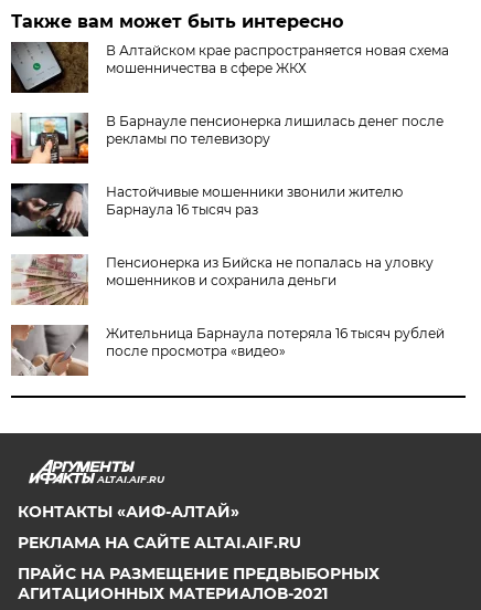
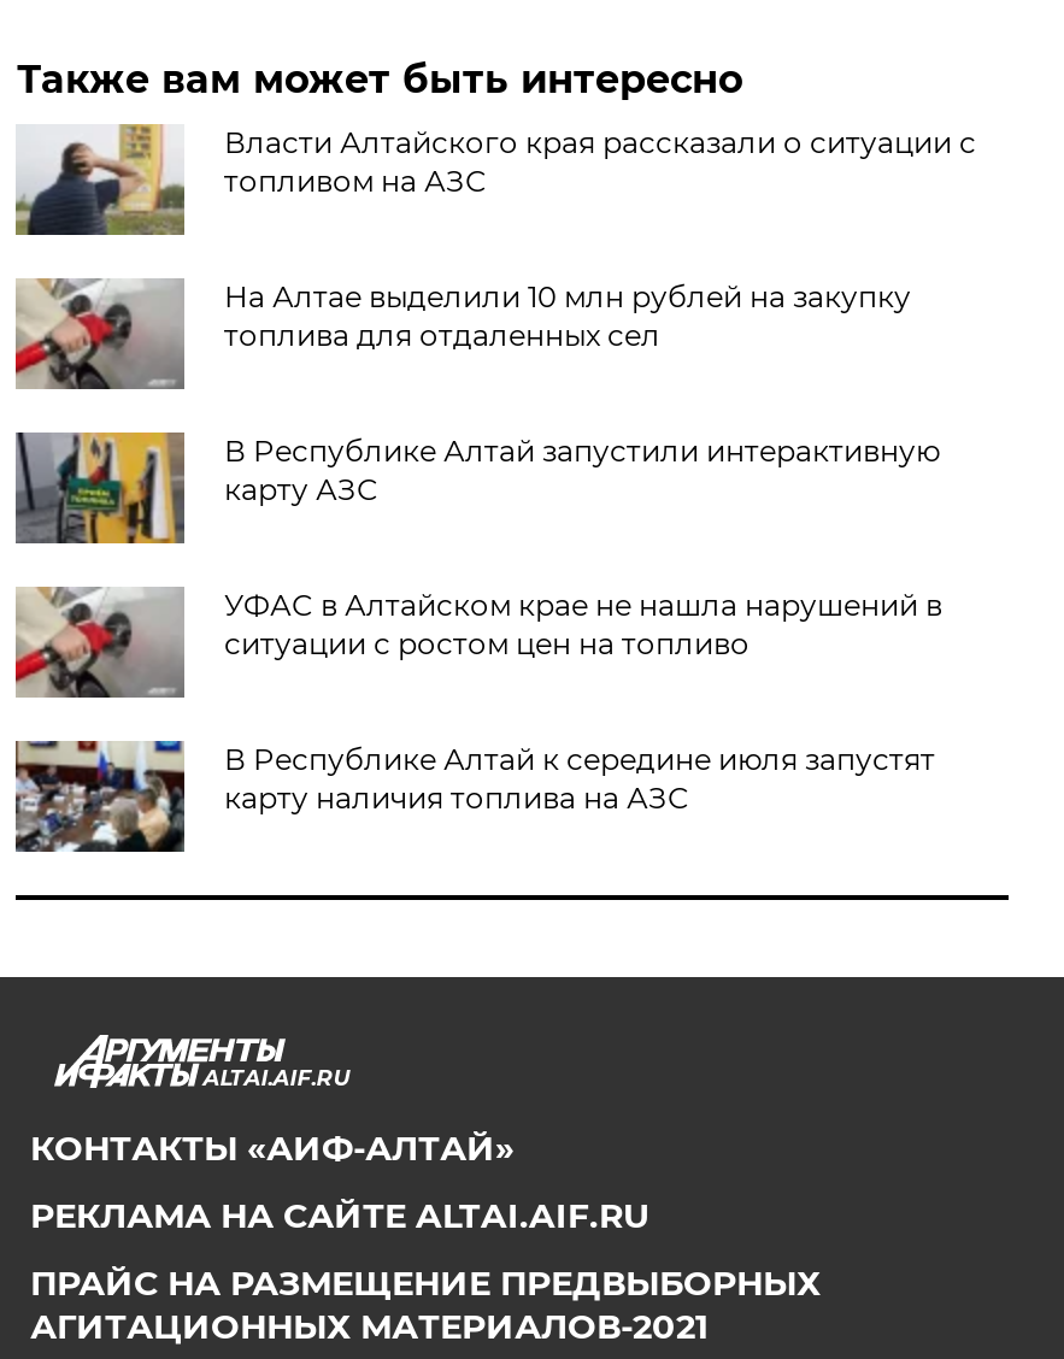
[10,41,449,94] [image] | В Алтайском крае распространяется новая схема | мошенничества в сфере ЖКХ -> [13,122,976,237] [image] | Власти Алтайского края рассказали о ситуации с | топливом на АЗС
[11,113,444,165] [image] | В Барнауле пенсионерка лишилась денег после | рекламы по телевизору -> [16,276,911,392] [image] | На Алтае выделили 10 млн рублей на закупку | топлива для отдаленных сел
[11,182,403,238] [image] | Настойчивые мошенники звонили жителю | Барнаула 16 тысяч раз -> [13,430,940,548] [image] | В Республике Алтай запустили интерактивную | карту АЗС
[11,254,434,306] [image] | Пенсионерка из Бийска не попалась на уловку | мошенников и сохранила деньги -> [13,587,942,700] [image] | УФАС в Алтайском крае не нашла нарушений в | ситуации с ростом цен на топливо
[10,324,445,377] [image] | Жительница Барнаула потеряла 16 тысяч рублей | после просмотра «видео» -> [13,739,935,854] [image] | В Республике Алтай к середине июля запустят | карту наличия топлива на АЗС

